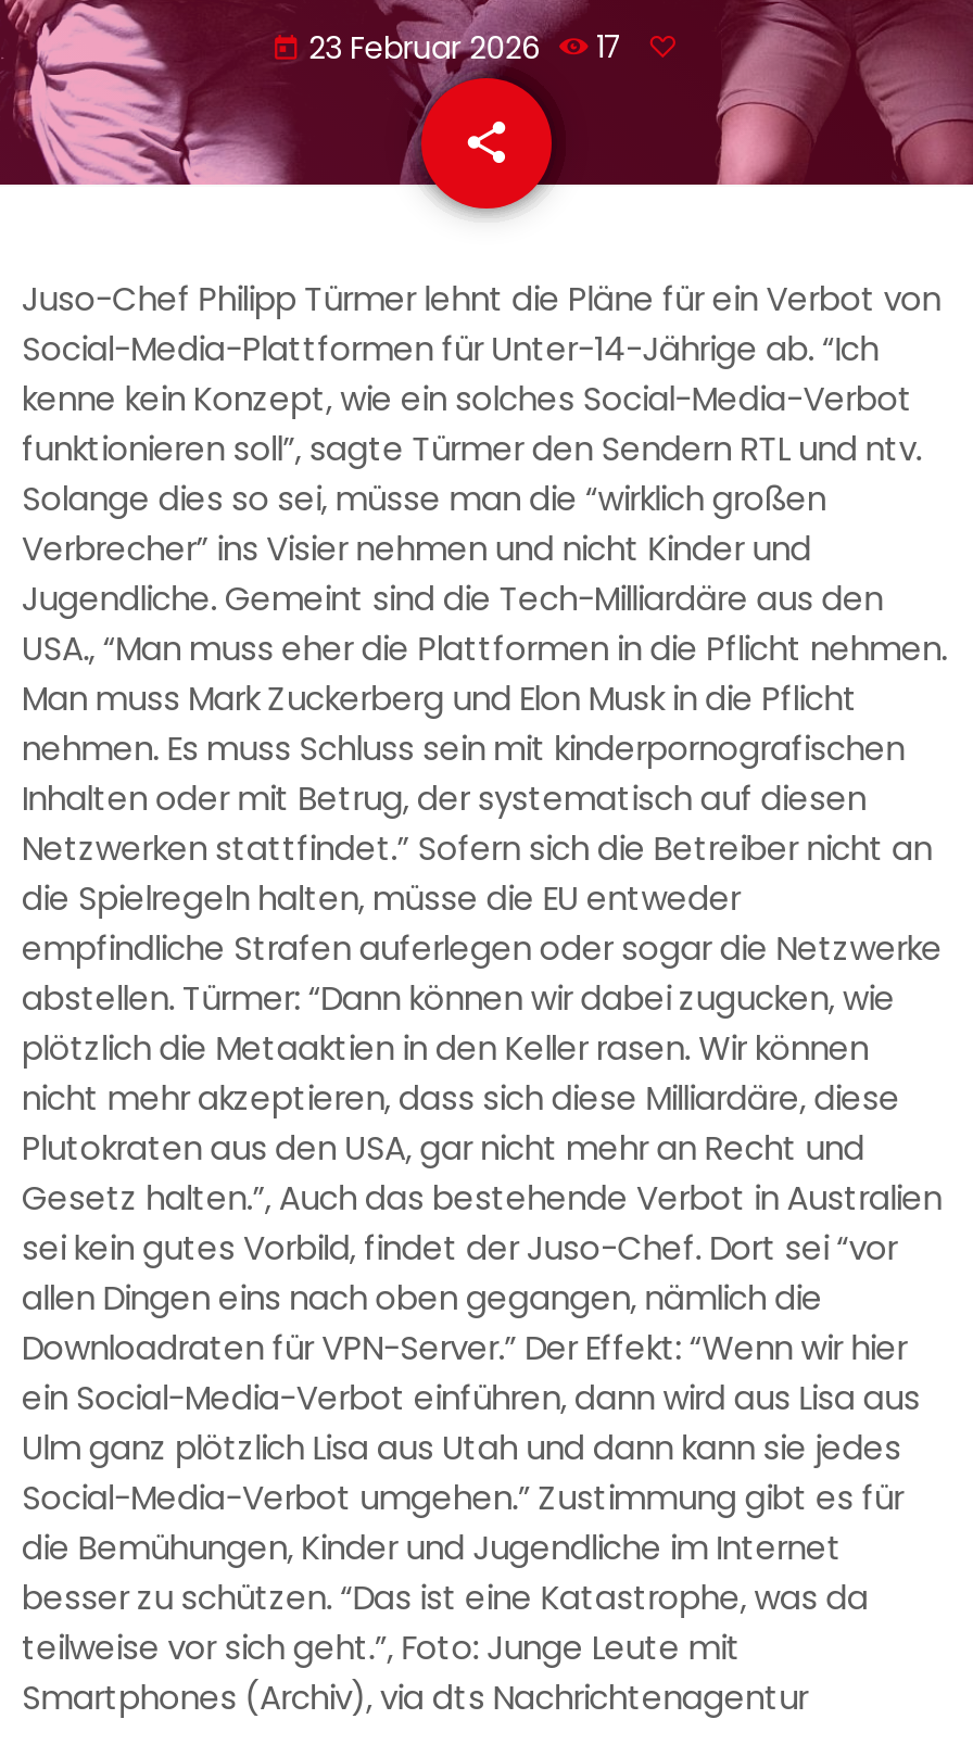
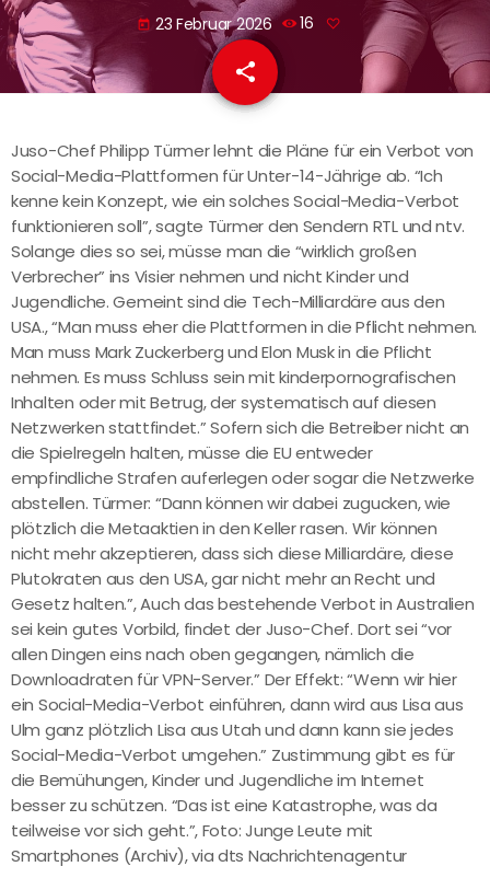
[596,26,631,69] 17 -> [300,13,318,35] 16

